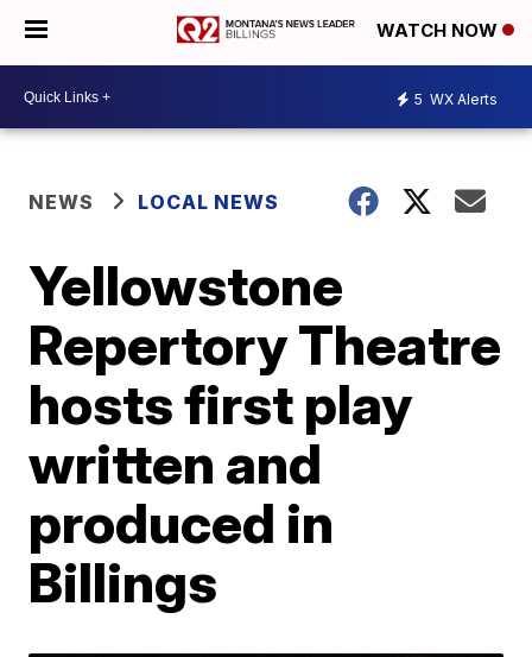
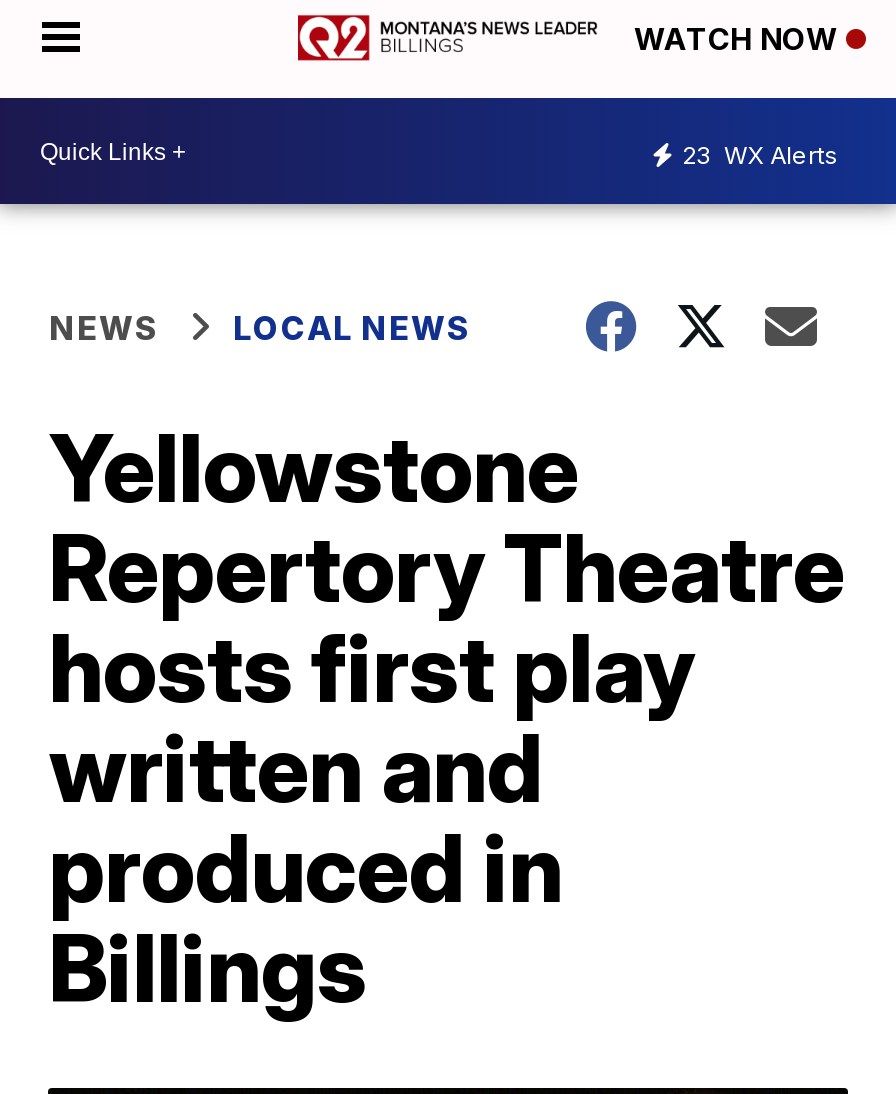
[414,90,498,108] 5 WX Alerts -> [682,139,838,169] 23 WX Alerts

